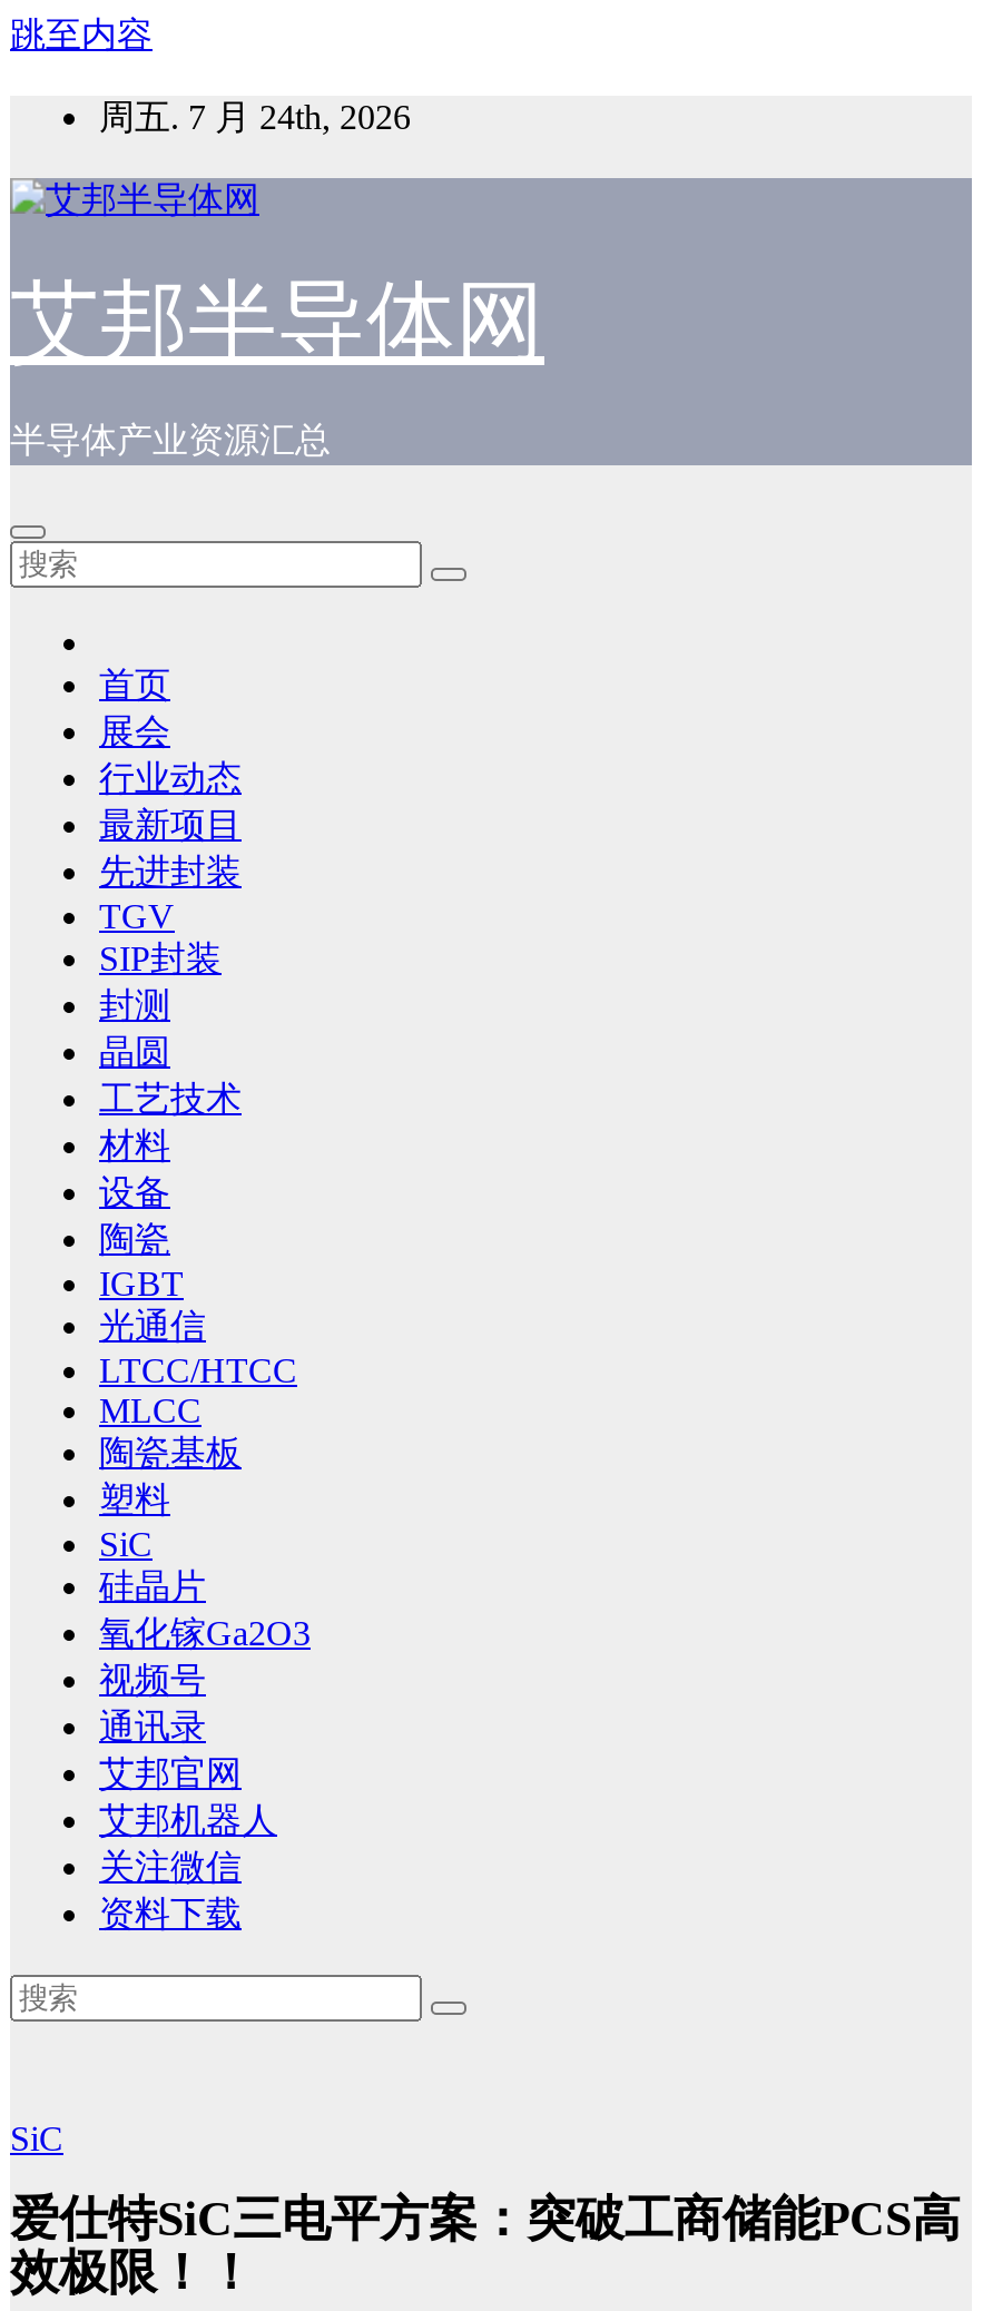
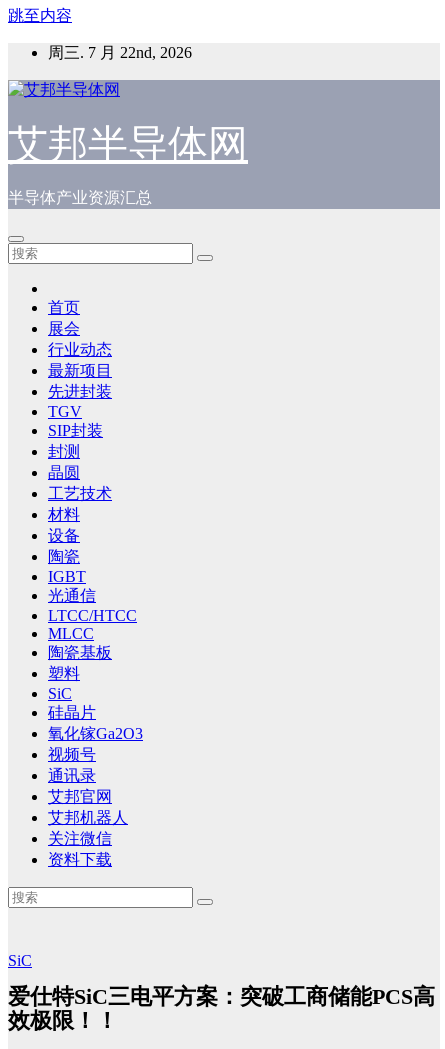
[99,98,411,136] 周五. 7 月 24th, 2026 -> [48,44,192,61] 周三. 7 月 22nd, 2026

